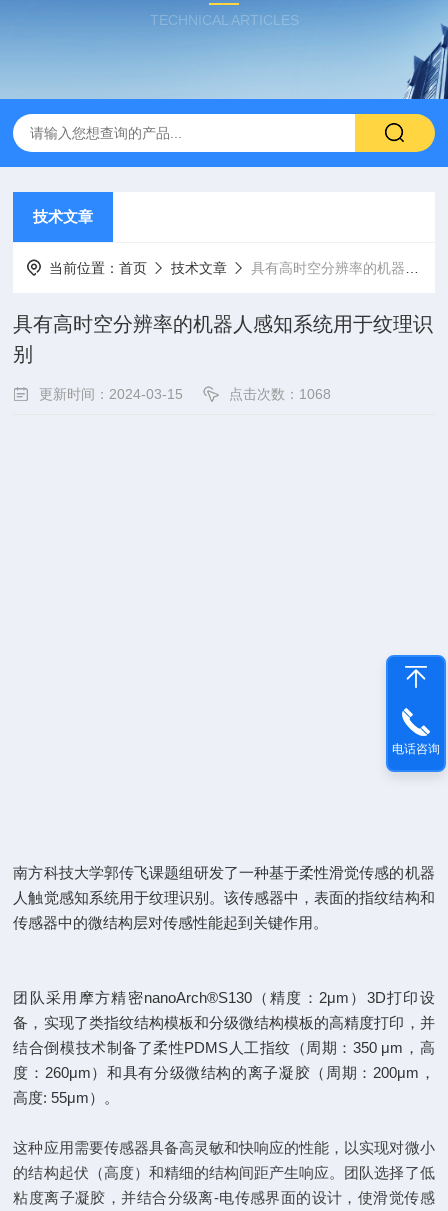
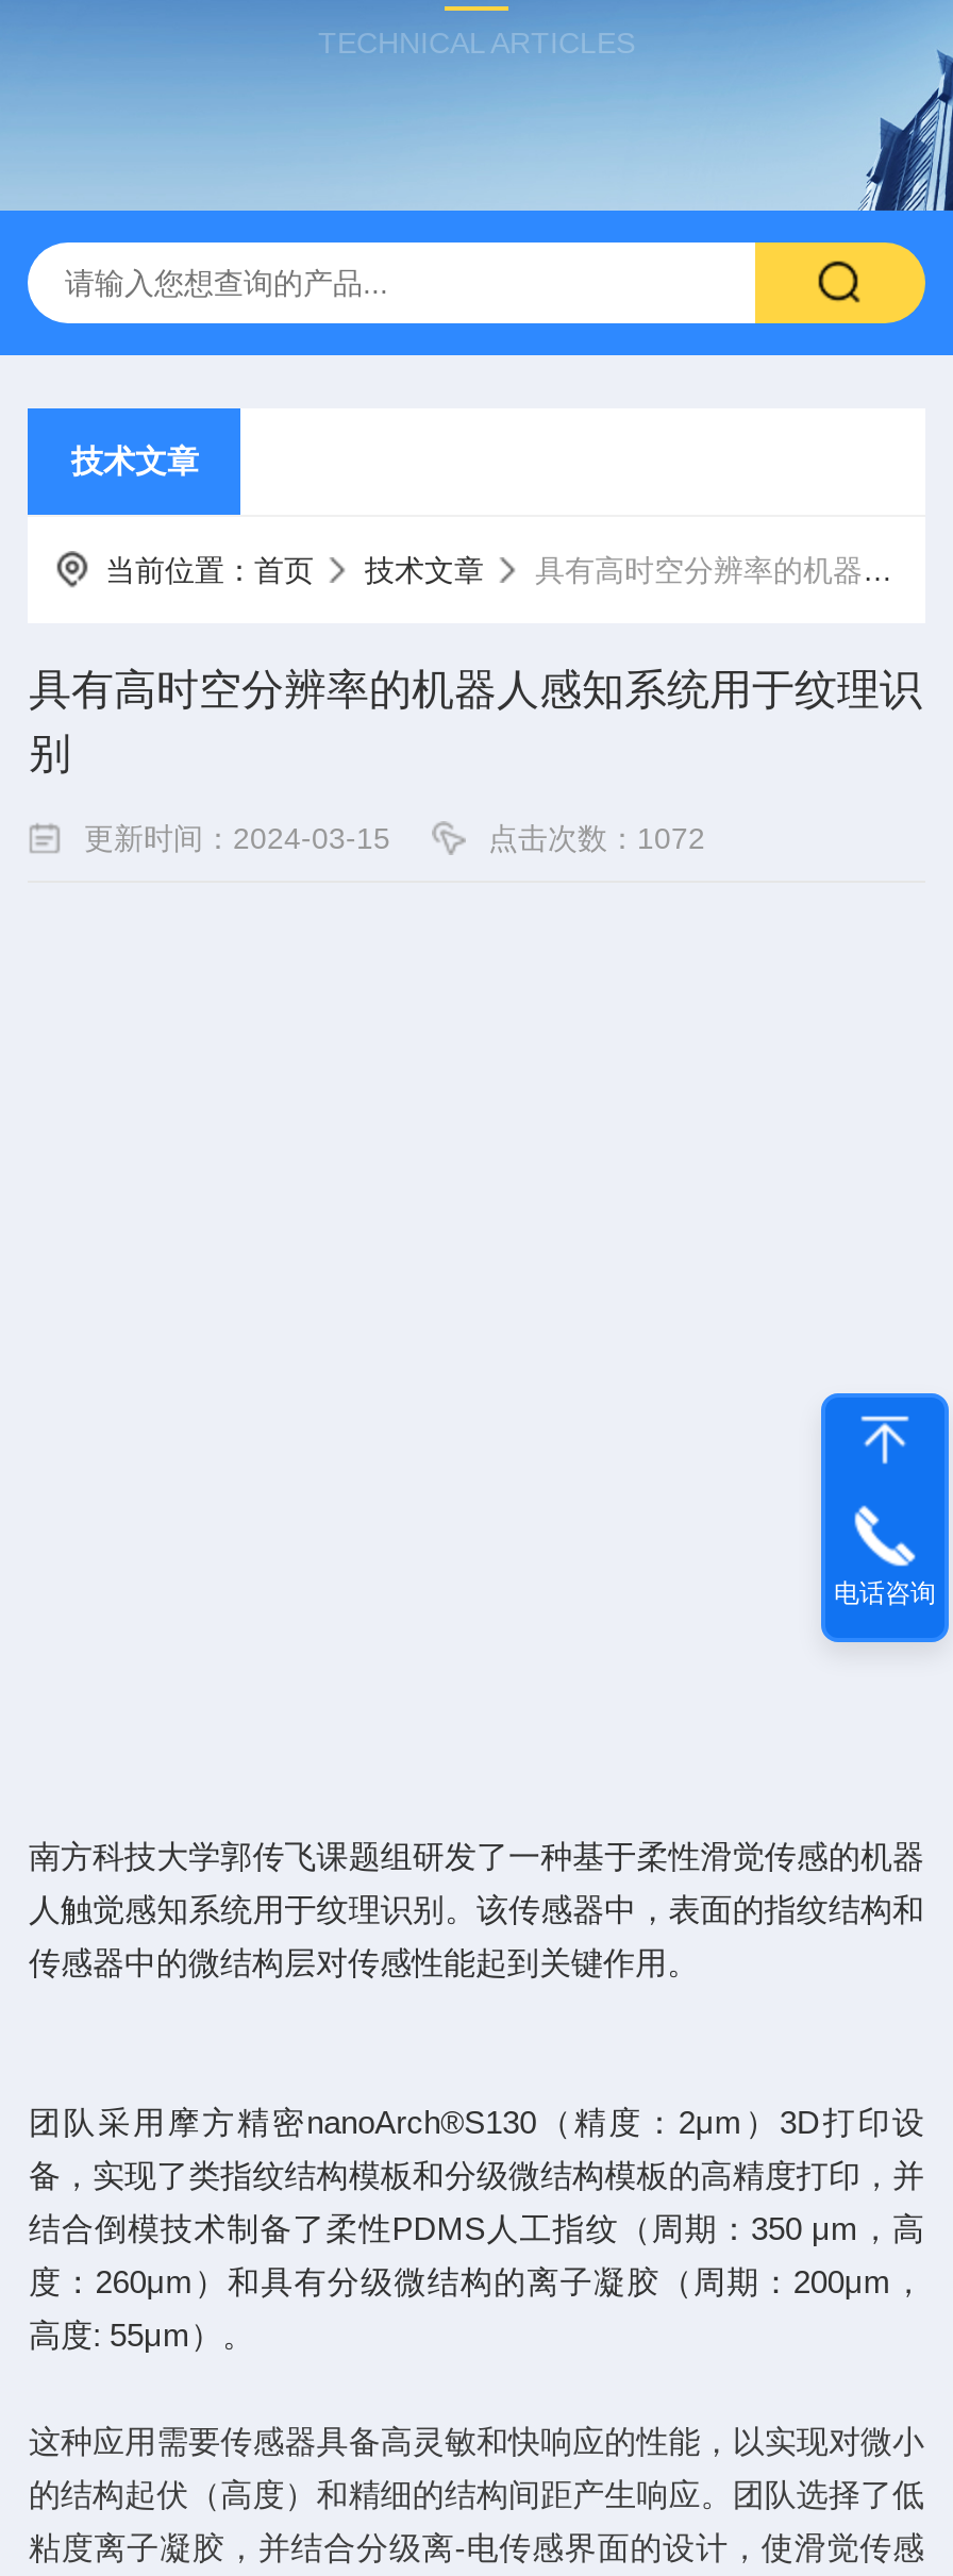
[229,386,331,402] 点击次数：1068 -> [488,821,705,855] 点击次数：1072

